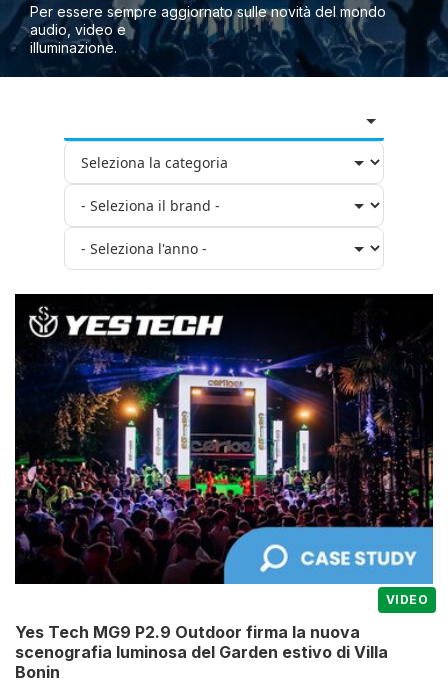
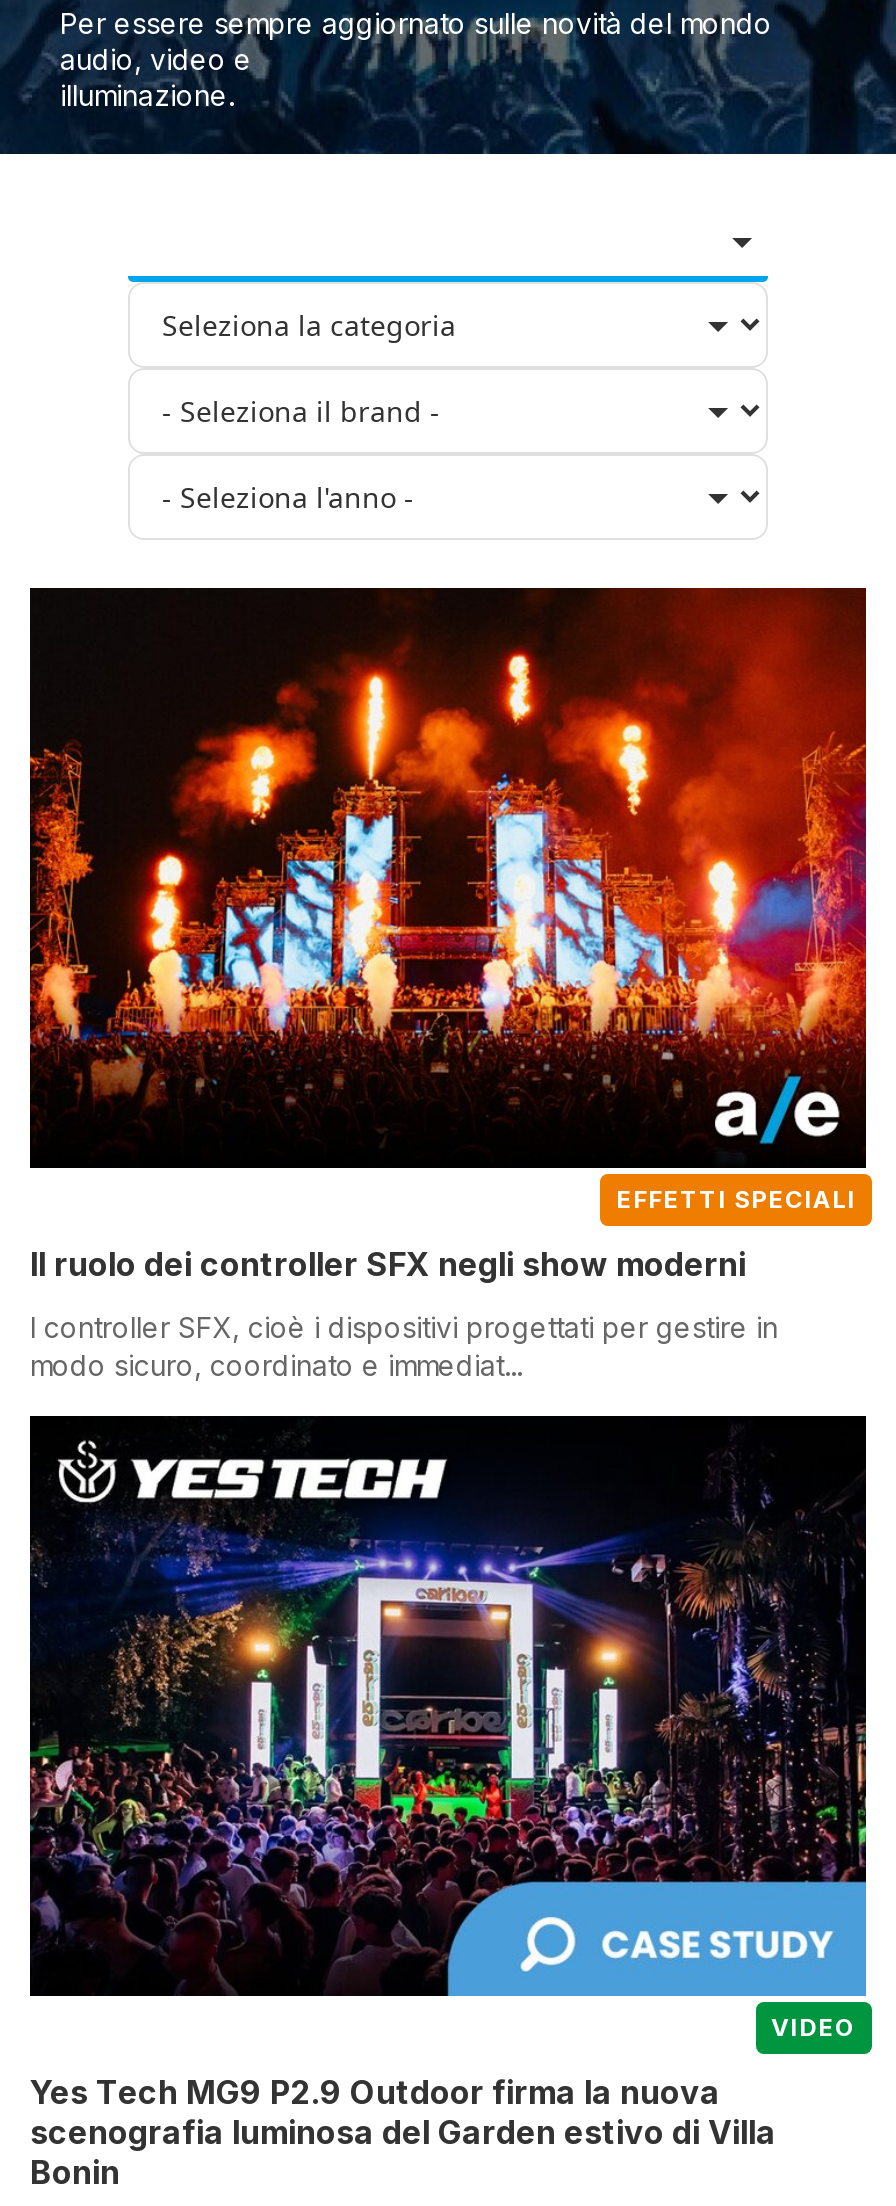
none -> [28,586,868,1382] [image] | EFFETTI SPECIALI | Il ruolo dei controller SFX negli show moderni | I controller SFX, cioè i dispositivi progettati per gestire in | modo sicuro, coordinato e immediat...

